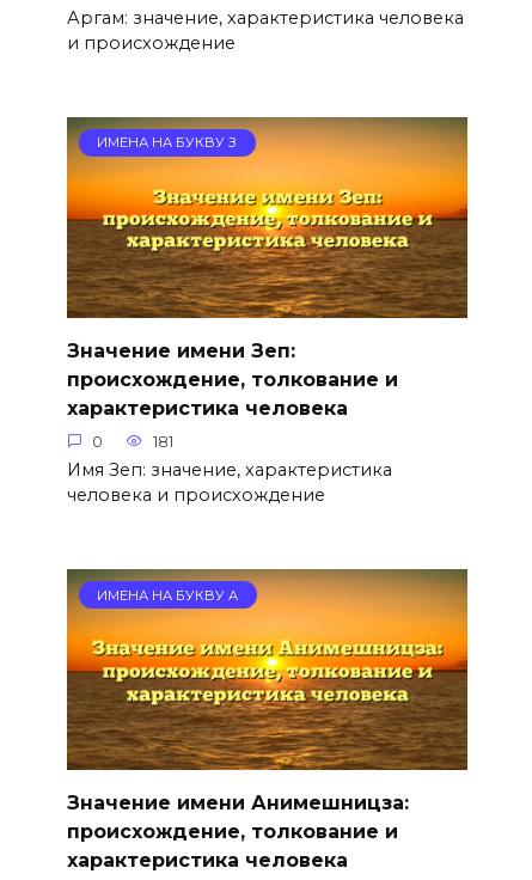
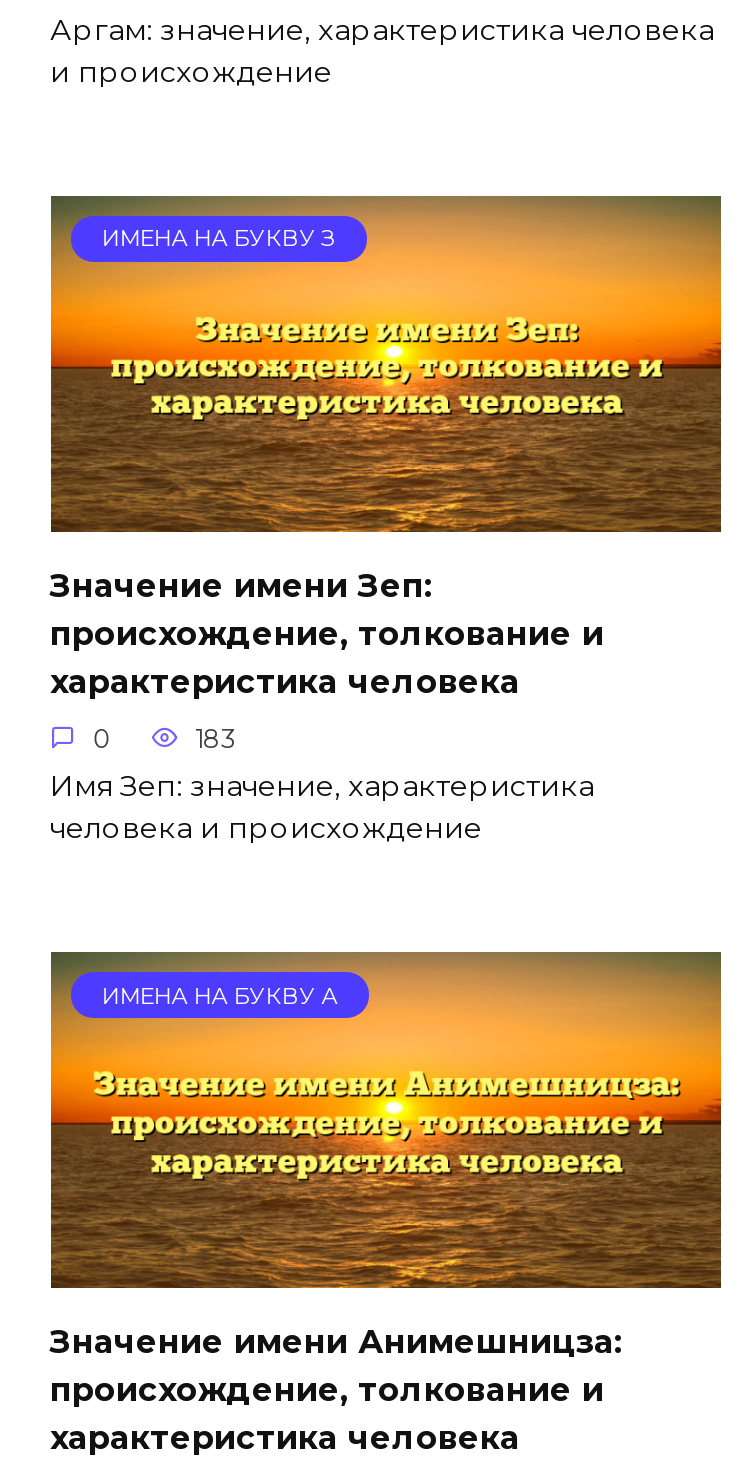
[153,433,173,451] 181 -> [195,724,237,754] 183

